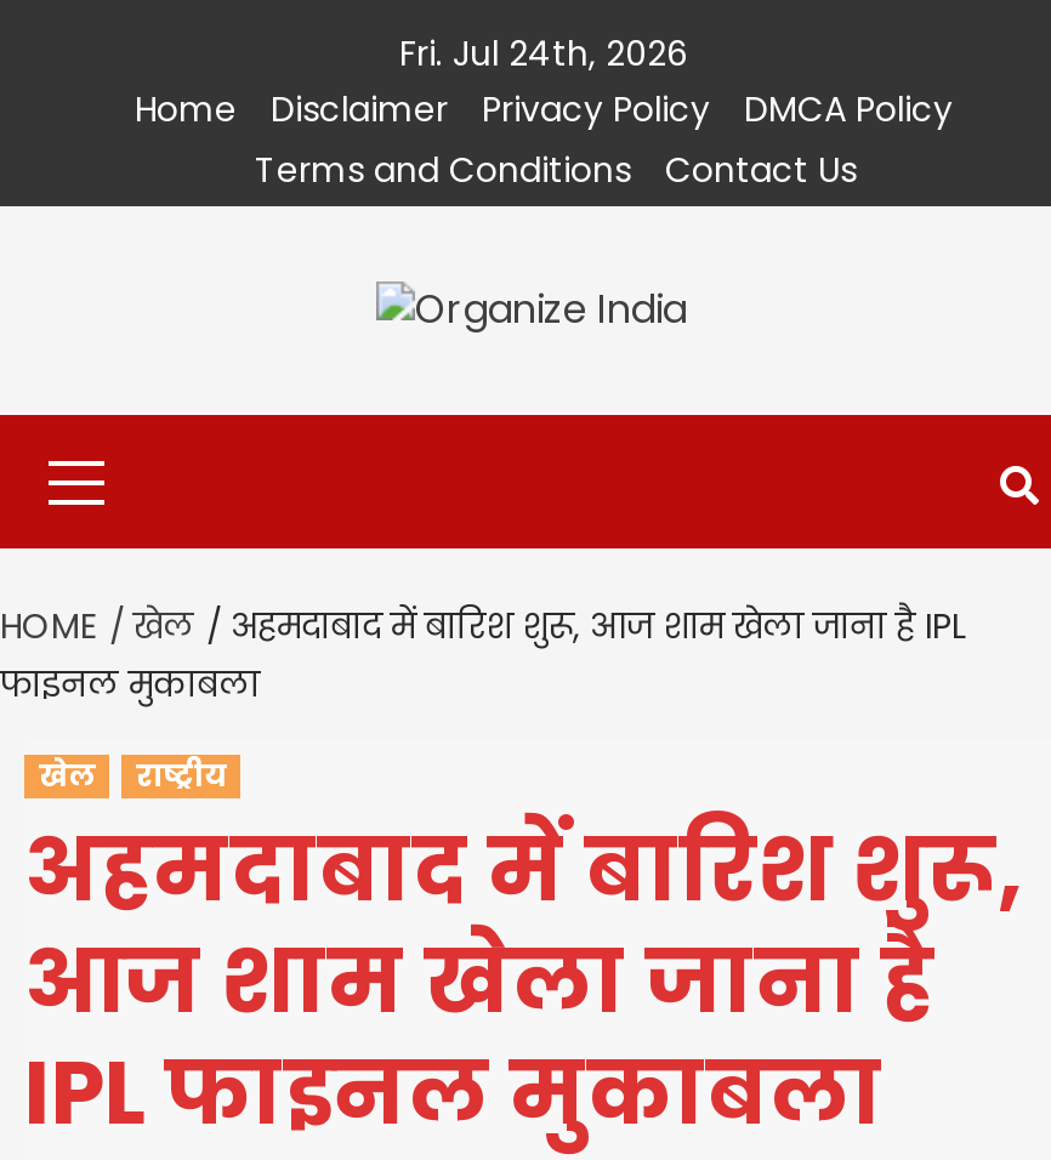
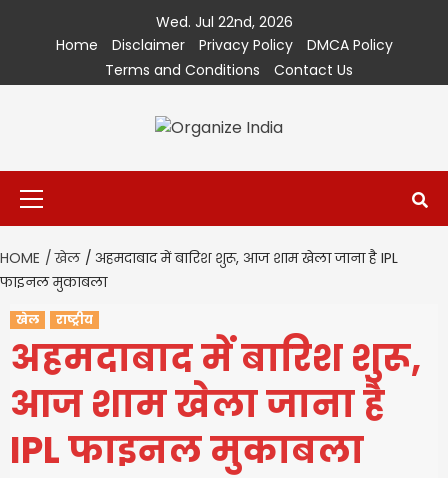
[399,29,688,78] Fri. Jul 24th, 2026 -> [155,12,292,32] Wed. Jul 22nd, 2026

